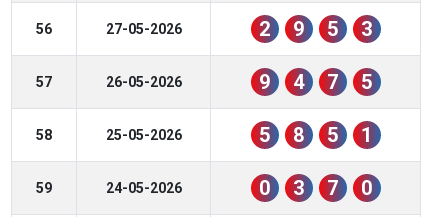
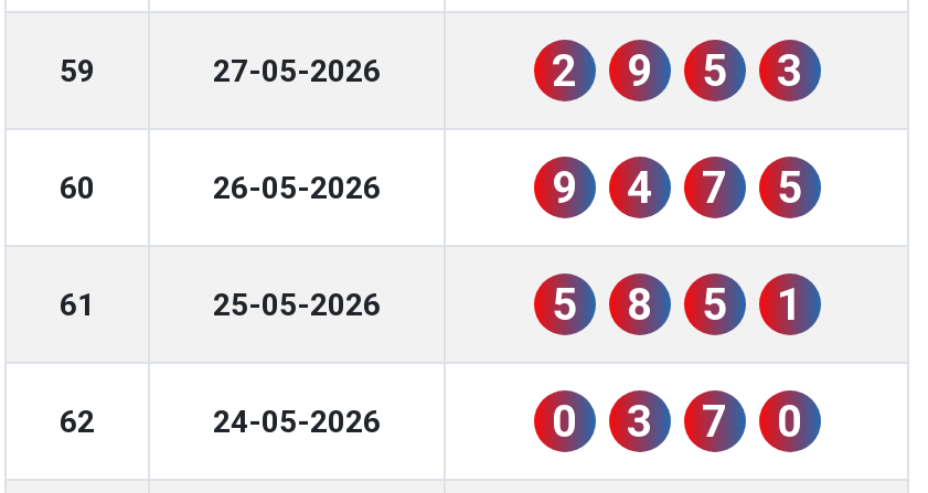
[36,21,52,37] 56 -> [60,53,95,88] 59
[36,74,52,90] 57 -> [60,170,95,205] 60
[36,127,52,143] 58 -> [60,287,95,322] 61
[36,180,52,196] 59 -> [60,404,95,439] 62

